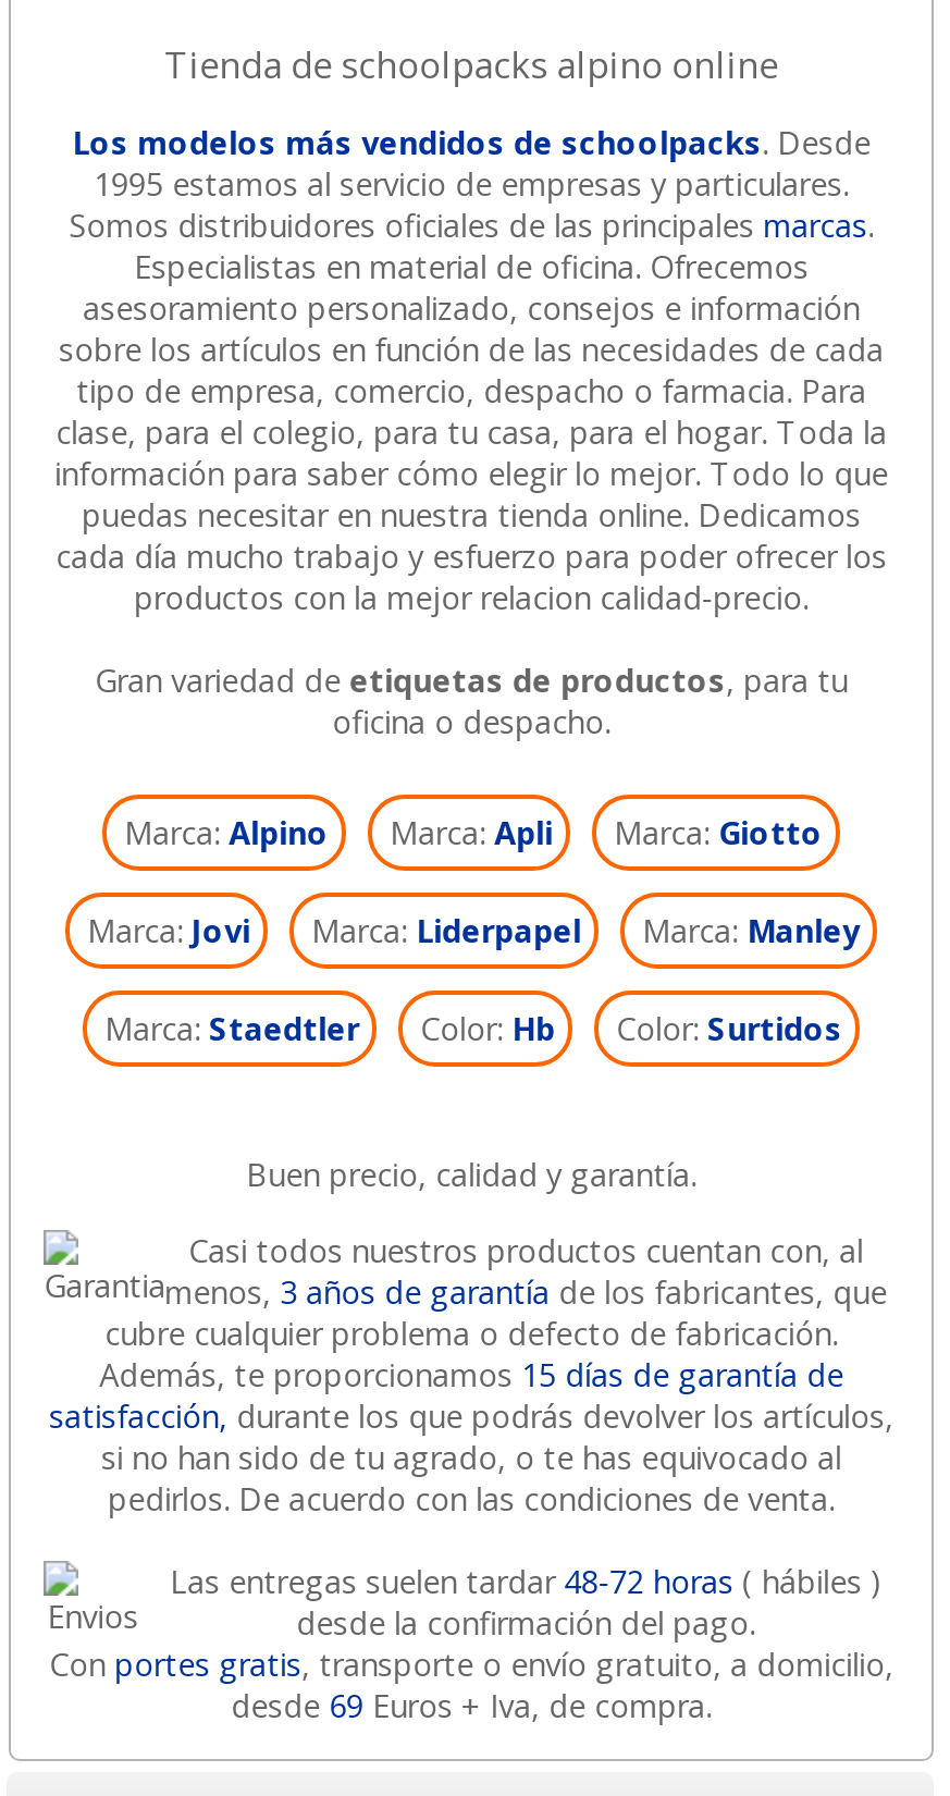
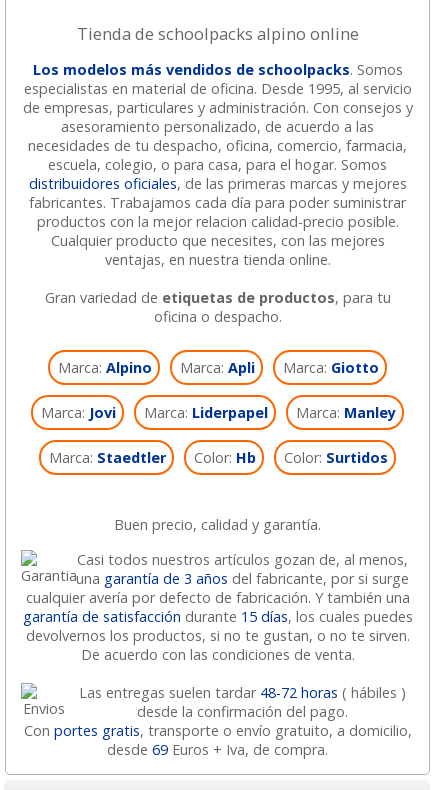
[55,123,888,619] Los modelos más vendidos de schoolpacks. Desde | 1995 estamos al servicio de empresas y particulares. | Somos distribuidores oficiales de las principales marcas. | Especialistas en material de oficina. Ofrecemos | asesoramiento personalizado, consejos e información | sobre los artículos en función de las necesidades de cada | tipo de empresa, comercio, despacho o farmacia. Para | clase, para el colegio, para tu casa, para el hogar. Toda la | información para saber cómo elegir lo mejor. Todo lo que | puedas necesitar en nuestra tienda online. Dedicamos | cada día mucho trabajo y esfuerzo para poder ofrecer los | productos con la mejor relacion calidad-precio. -> [23,60,413,269] Los modelos más vendidos de schoolpacks. Somos | especialistas en material de oficina. Desde 1995, al servicio | de empresas, particulares y administración. Con consejos y | asesoramiento personalizado, de acuerdo a las | necesidades de tu despacho, oficina, comercio, farmacia, | escuela, colegio, o para casa, para el hogar. Somos | distribuidores oficiales, de las primeras marcas y mejores | fabricantes. Trabajamos cada día para poder suministrar | productos con la mejor relacion calidad-precio posible. | Cualquier producto que necesites, con las mejores | ventajas, en nuestra tienda online.
[49,1231,894,1521] Casi todos nuestros productos cuentan con, al | menos, 3 años de garantía de los fabricantes, que | cubre cualquier problema o defecto de fabricación. | Además, te proporcionamos 15 días de garantía de | satisfacción, durante los que podrás devolver los artículos, | si no han sido de tu agrado, o te has equivocado al | pedirlos. De acuerdo con las condiciones de venta. -> [23,550,413,664] Casi todos nuestros artículos gozan de, al menos, | una garantía de 3 años del fabricante, por si surge | cualquier avería por defecto de fabricación. Y también una | garantía de satisfacción durante 15 días, los cuales puedes | devolvernos los productos, si no te gustan, o no te sirven. | De acuerdo con las condiciones de venta.

